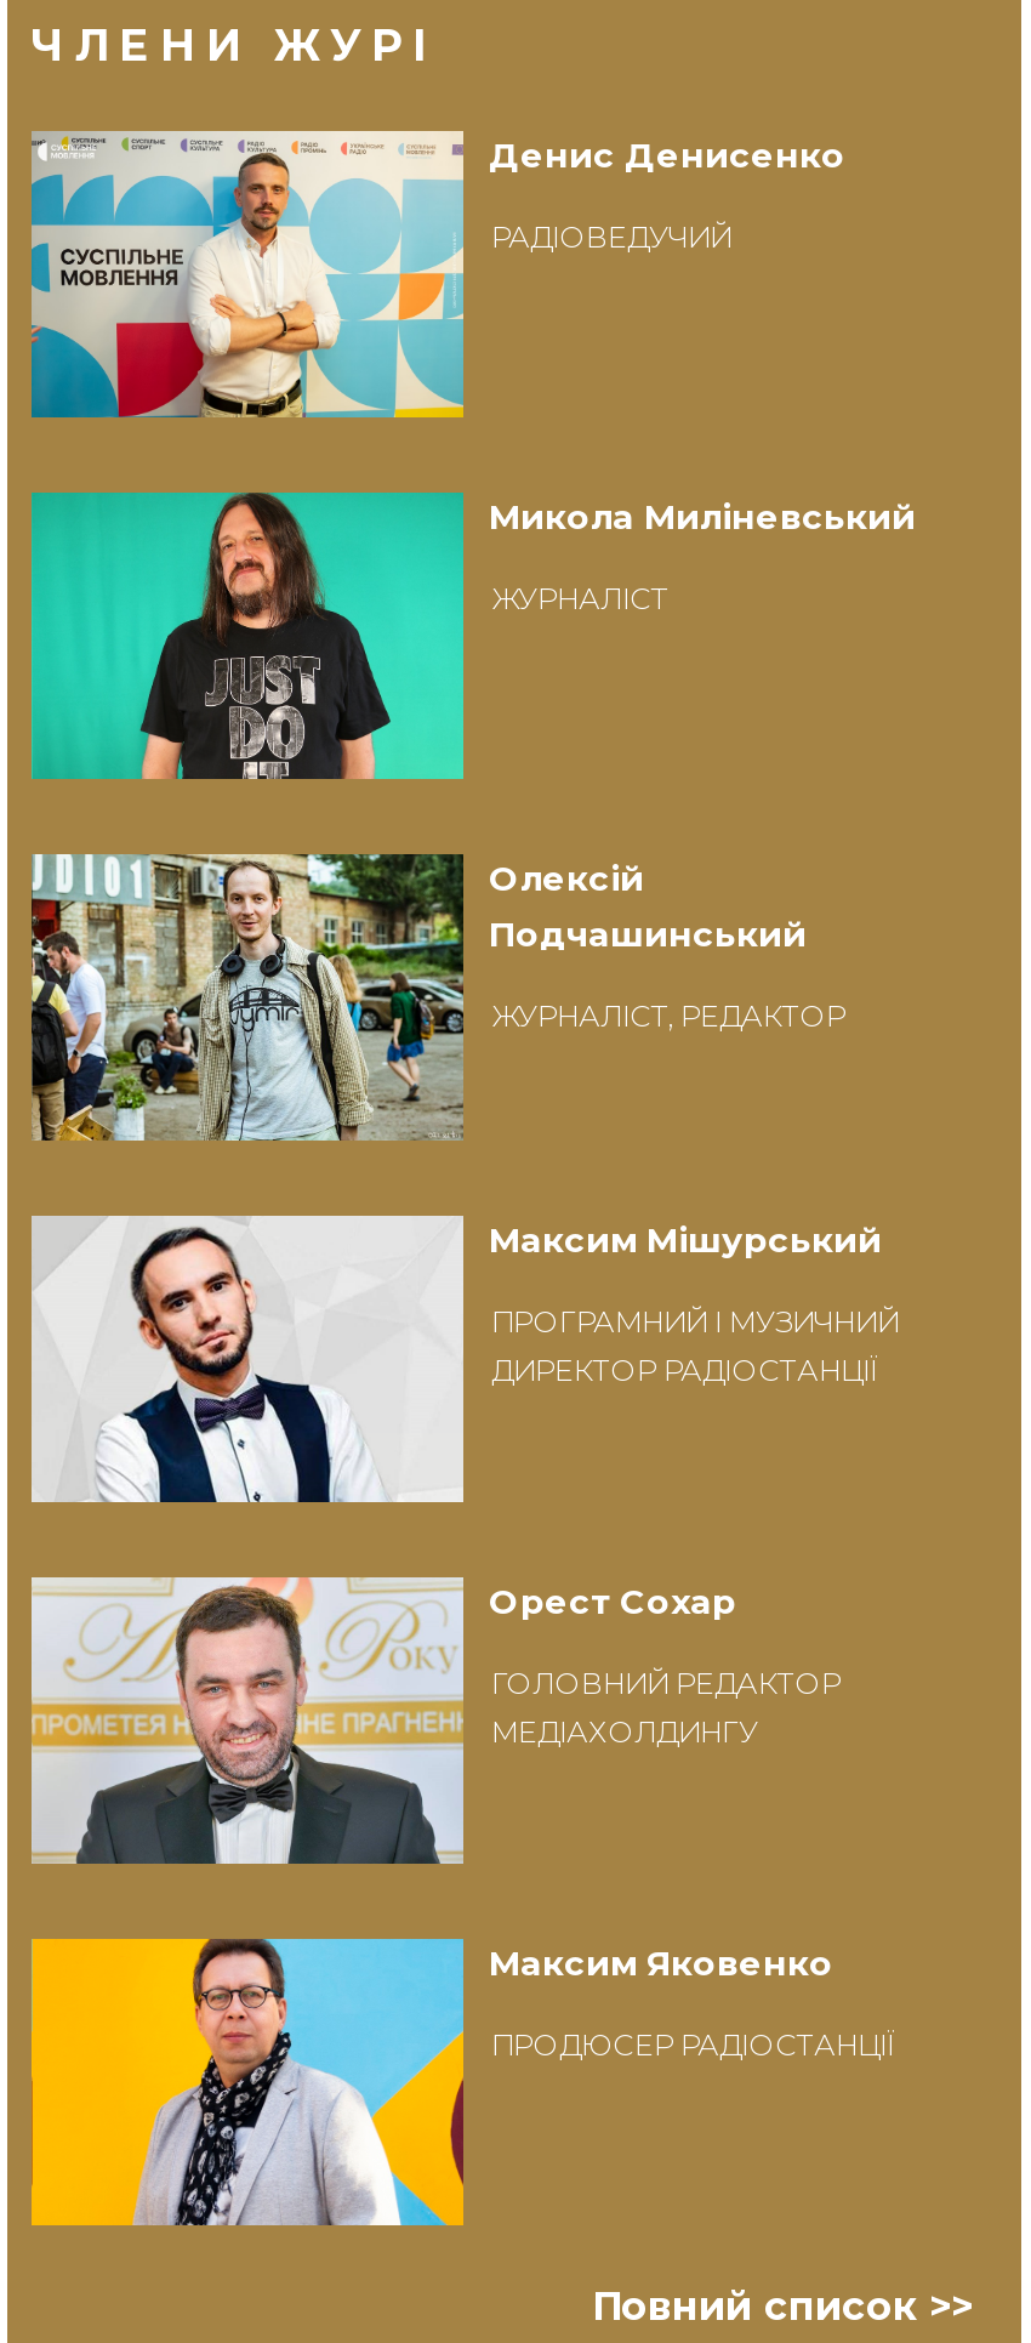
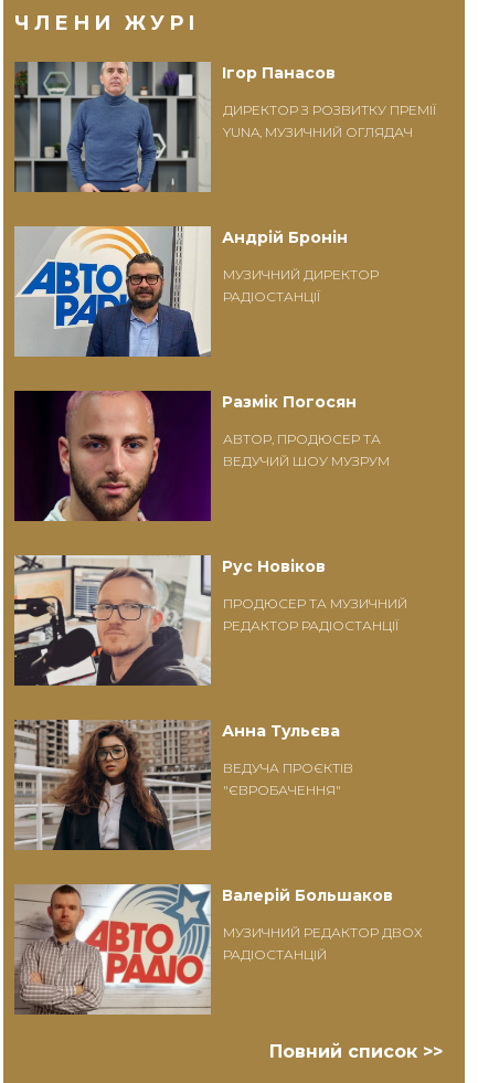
[29,129,845,420] [image] | Денис Денисенко -> [13,61,336,193] [image] | Ігор Панасов
[491,219,731,255] РАДІОВЕДУЧИЙ -> [224,102,437,140] ДИРЕКТОР З РОЗВИТКУ ПРЕМІЇ | YUNA, МУЗИЧНИЙ ОГЛЯДАЧ
[29,490,916,781] [image] | Микола Миліневський -> [14,225,348,358] [image] | Андрій Бронін
[491,580,668,617] ЖУРНАЛІСТ -> [224,266,379,305] МУЗИЧНИЙ ДИРЕКТОР | РАДІОСТАНЦІЇ
[29,852,807,1143] [image] | Олексій | Подчашинський -> [13,390,357,522] [image] | Размік Погосян
[491,998,845,1034] ЖУРНАЛІСТ, РЕДАКТОР -> [224,431,390,469] АВТОР, ПРОДЮСЕР ТА | ВЕДУЧИЙ ШОУ МУЗРУМ
[29,1213,882,1505] [image] | Максим Мішурський -> [13,555,326,687] [image] | Рус Новіков
[491,1304,899,1389] ПРОГРАМНИЙ І МУЗИЧНИЙ | ДИРЕКТОР РАДІОСТАНЦІЇ -> [224,595,408,634] ПРОДЮСЕР ТА МУЗИЧНИЙ | РЕДАКТОР РАДІОСТАНЦІЇ
[29,1575,736,1866] [image] | Орест Сохар -> [14,719,341,851] [image] | Анна Тульєва
[491,1665,841,1750] ГОЛОВНИЙ РЕДАКТОР | МЕДІАХОЛДИНГУ -> [224,760,354,798] ВЕДУЧА ПРОЄКТІВ | "ЄВРОБАЧЕННЯ"
[29,1937,833,2228] [image] | Максим Яковенко -> [14,883,394,1016] [image] | Валерій Большаков
[491,2027,894,2063] ПРОДЮСЕР РАДІОСТАНЦІЇ -> [224,924,423,963] МУЗИЧНИЙ РЕДАКТОР ДВОХ | РАДІОСТАНЦІЙ

